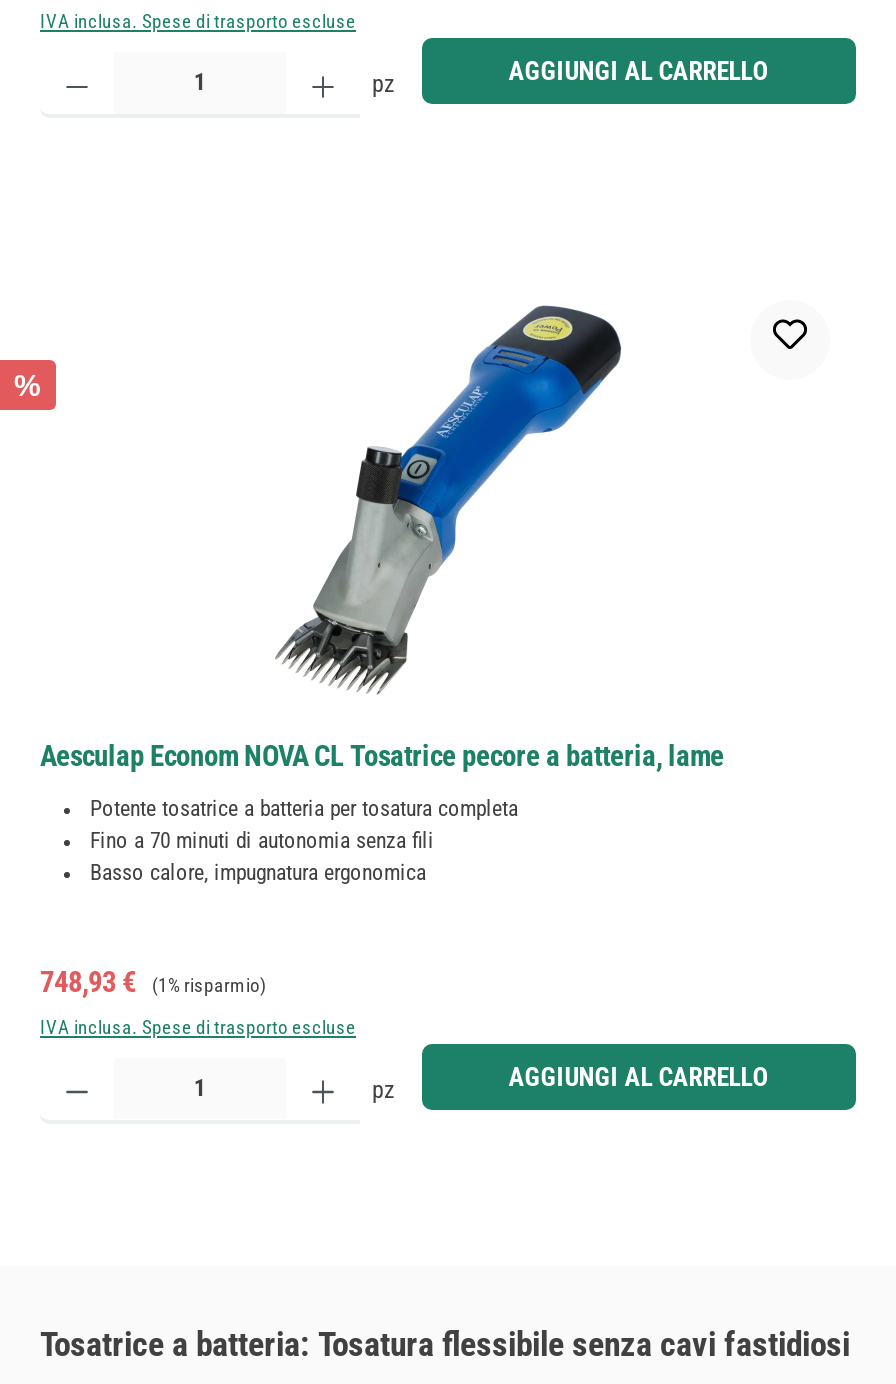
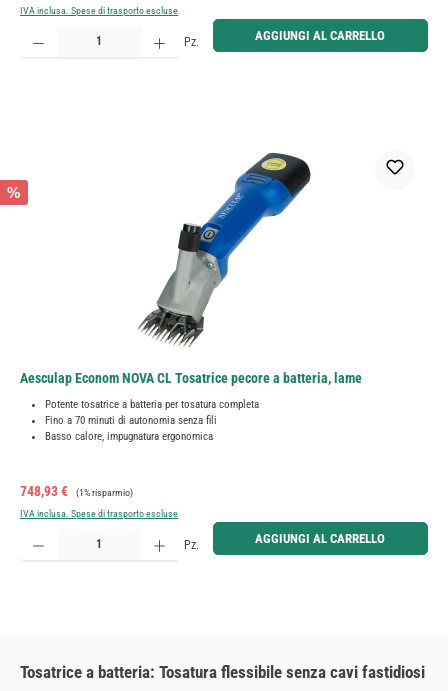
[372,71,394,99] pz -> [184,35,199,49] Pz.
[372,1076,394,1104] pz -> [184,538,199,552] Pz.

